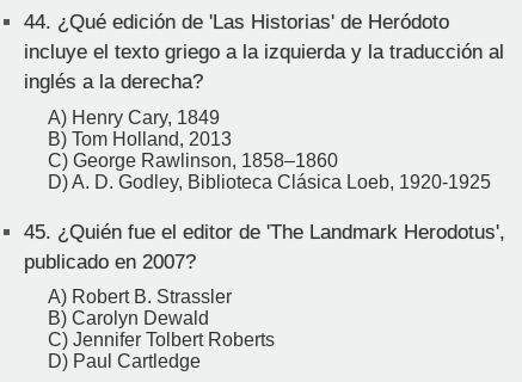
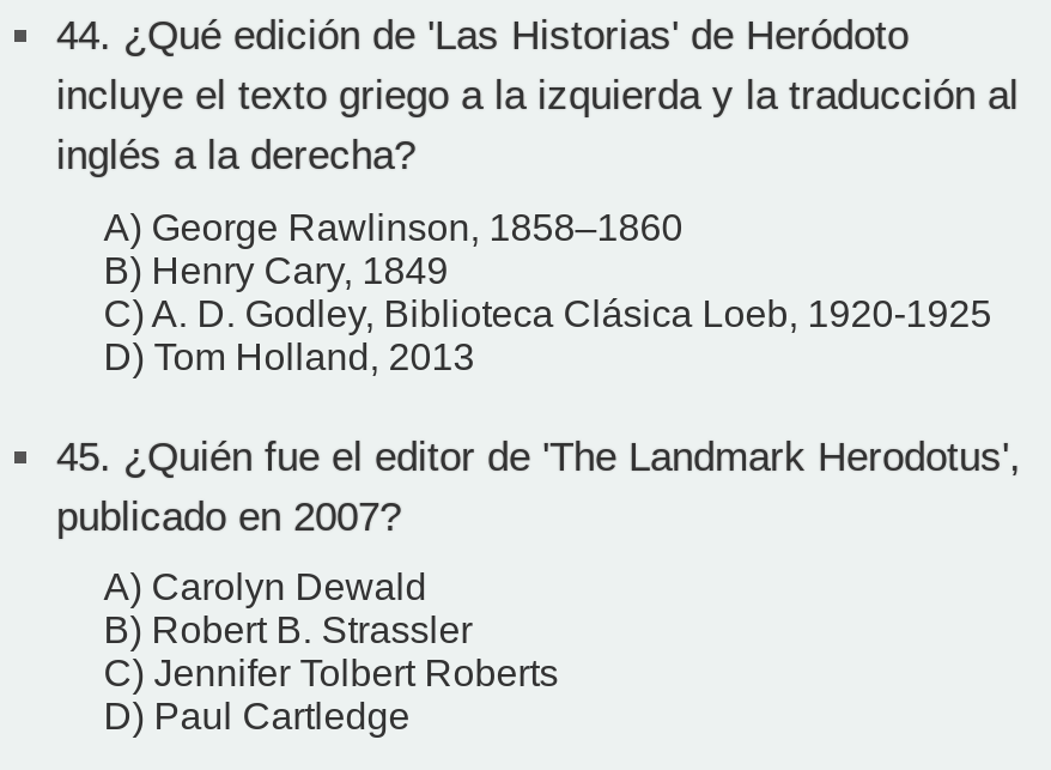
[48,107,491,192] A) Henry Cary, 1849 | B) Tom Holland, 2013 | C) George Rawlinson, 1858–1860 | D) A. D. Godley, Biblioteca Clásica Loeb, 1920-1925 -> [104,206,992,376] A) George Rawlinson, 1858–1860 | B) Henry Cary, 1849 | C) A. D. Godley, Biblioteca Clásica Loeb, 1920-1925 | D) Tom Holland, 2013
[48,286,232,328] A) Robert B. Strassler | B) Carolyn Dewald -> [104,566,472,650] A) Carolyn Dewald | B) Robert B. Strassler

